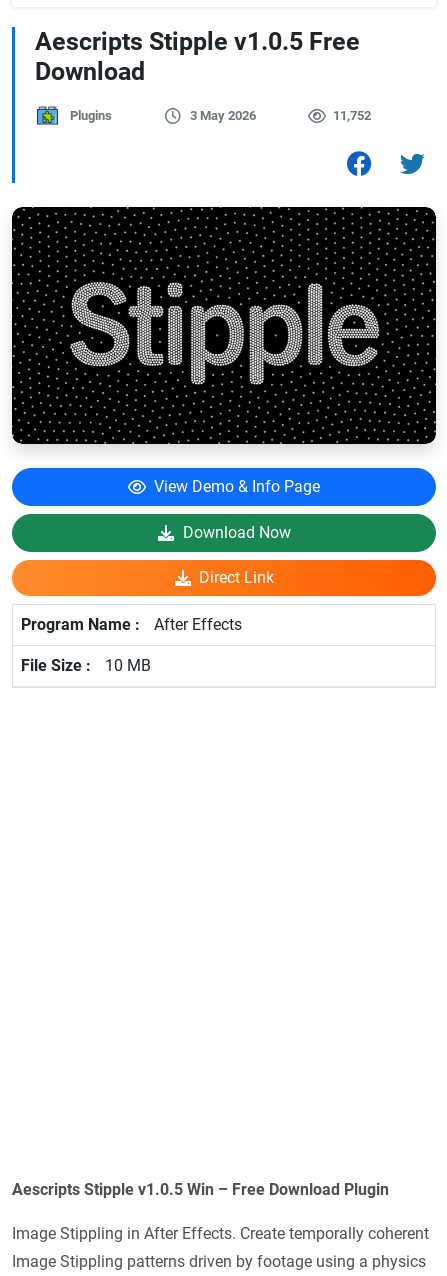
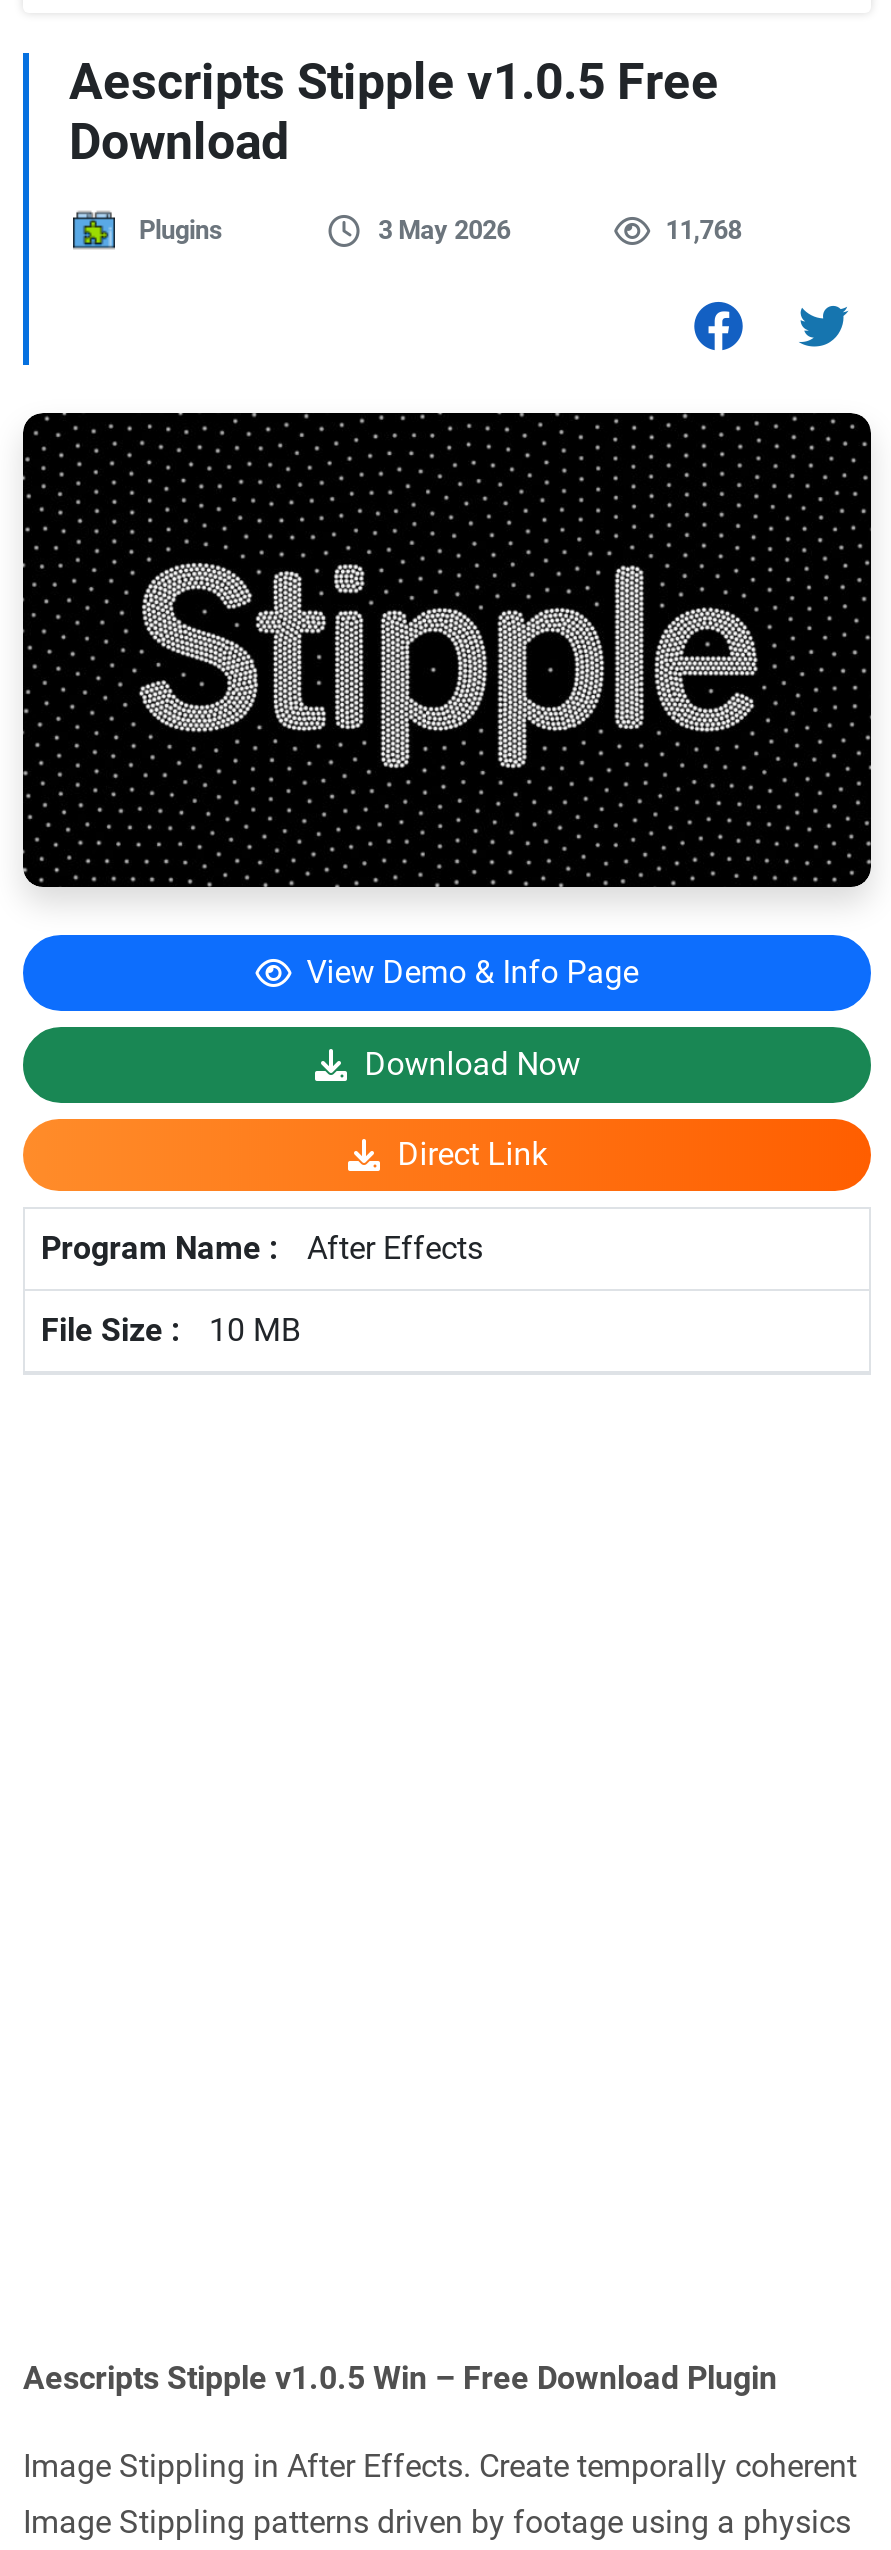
[333,108,371,123] 11,752 -> [665,215,741,245] 11,768

